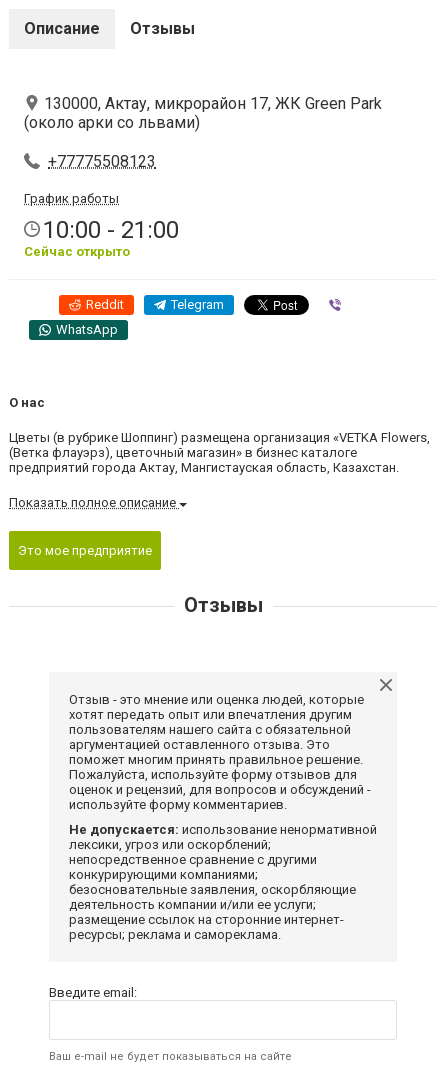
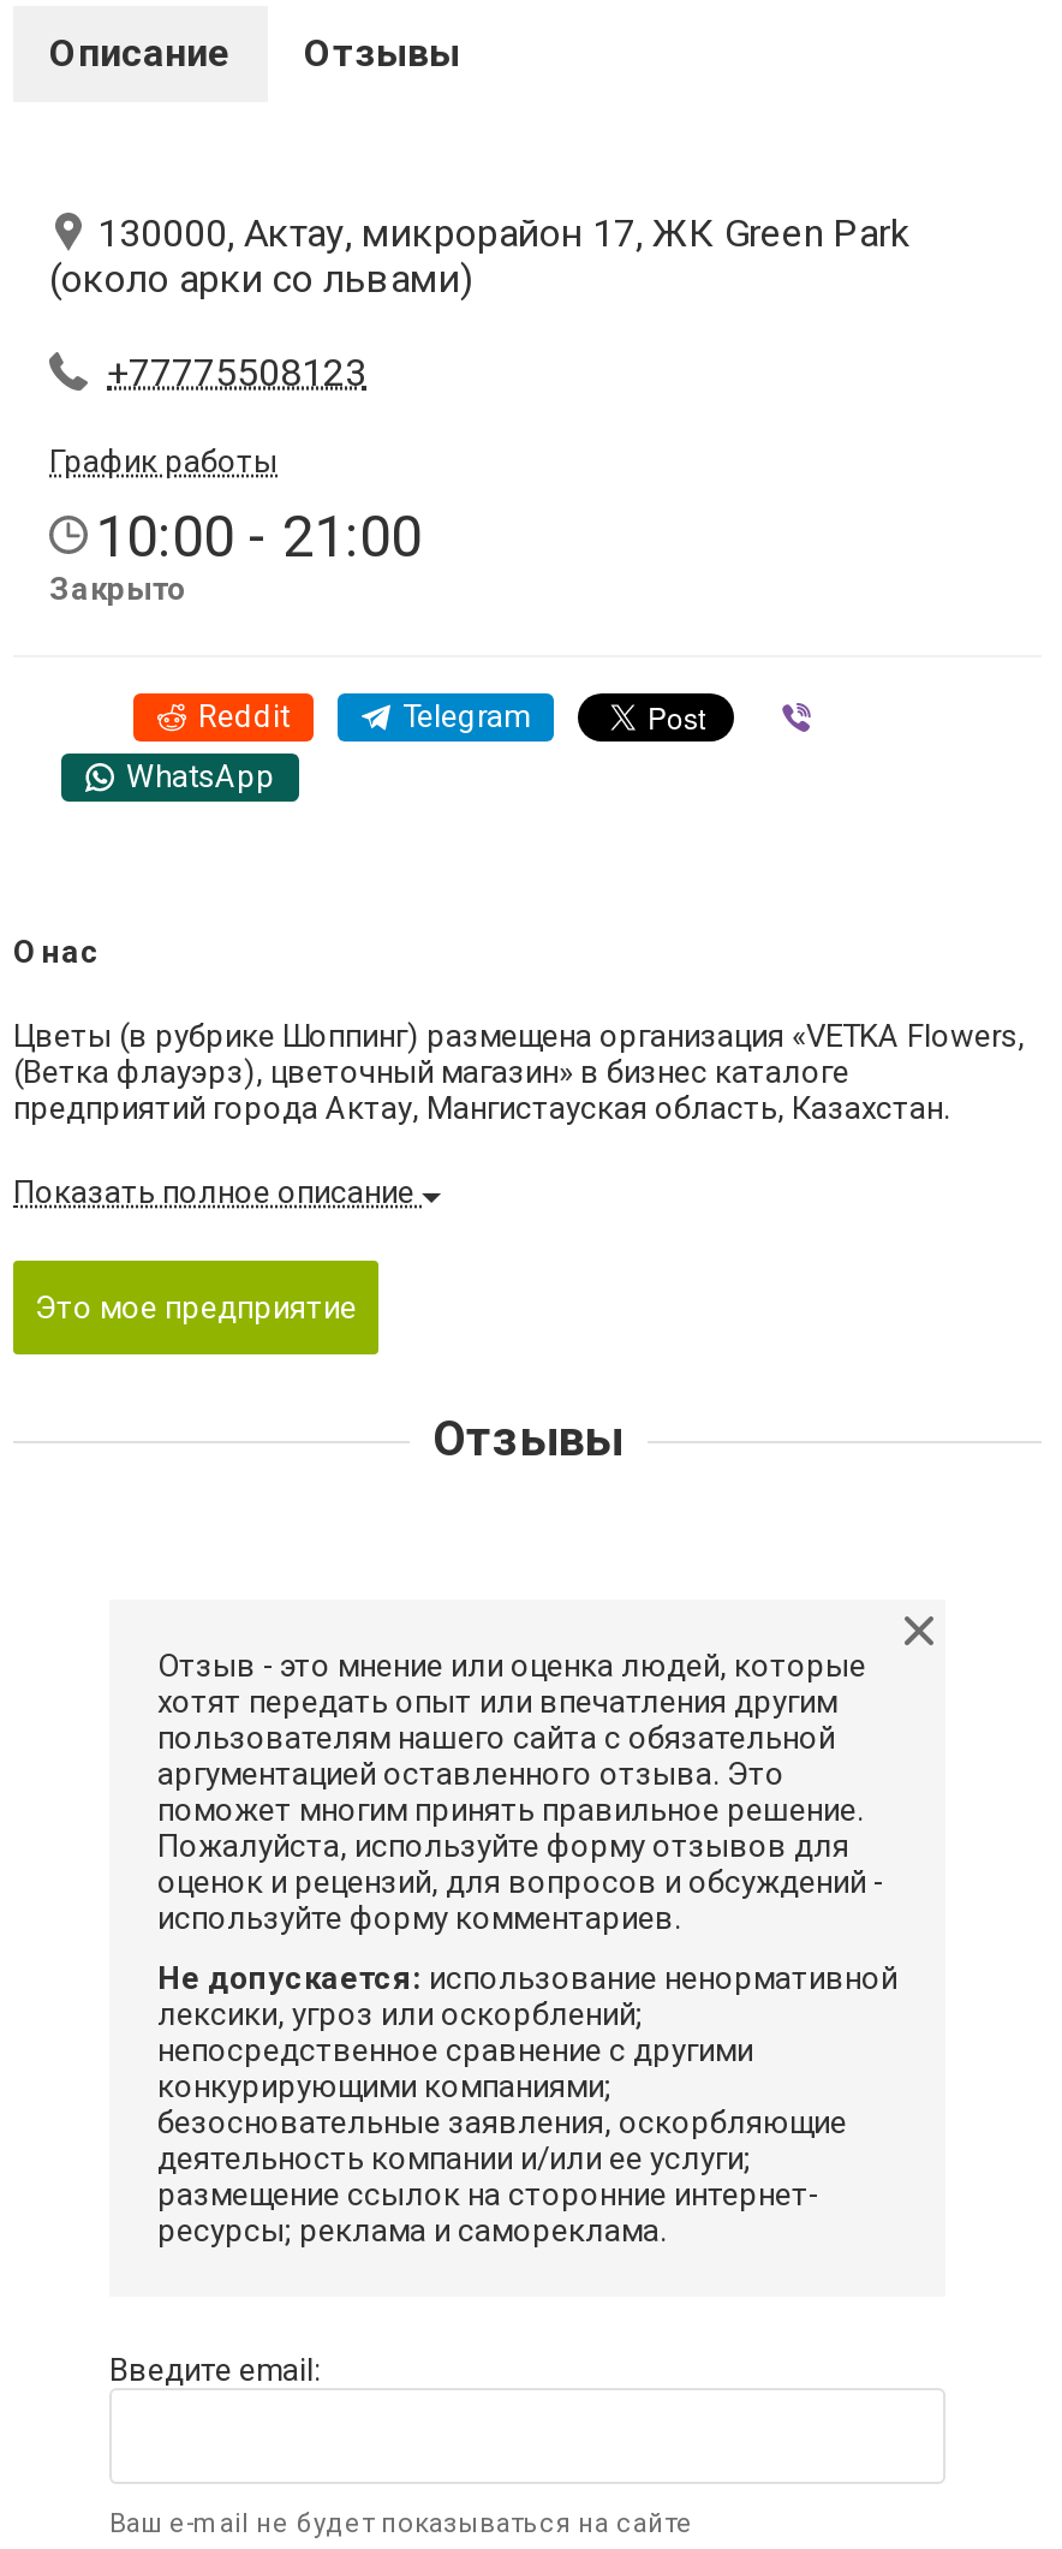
[24,244,130,259] Сейчас открыто -> [49,571,186,607] Закрыто

